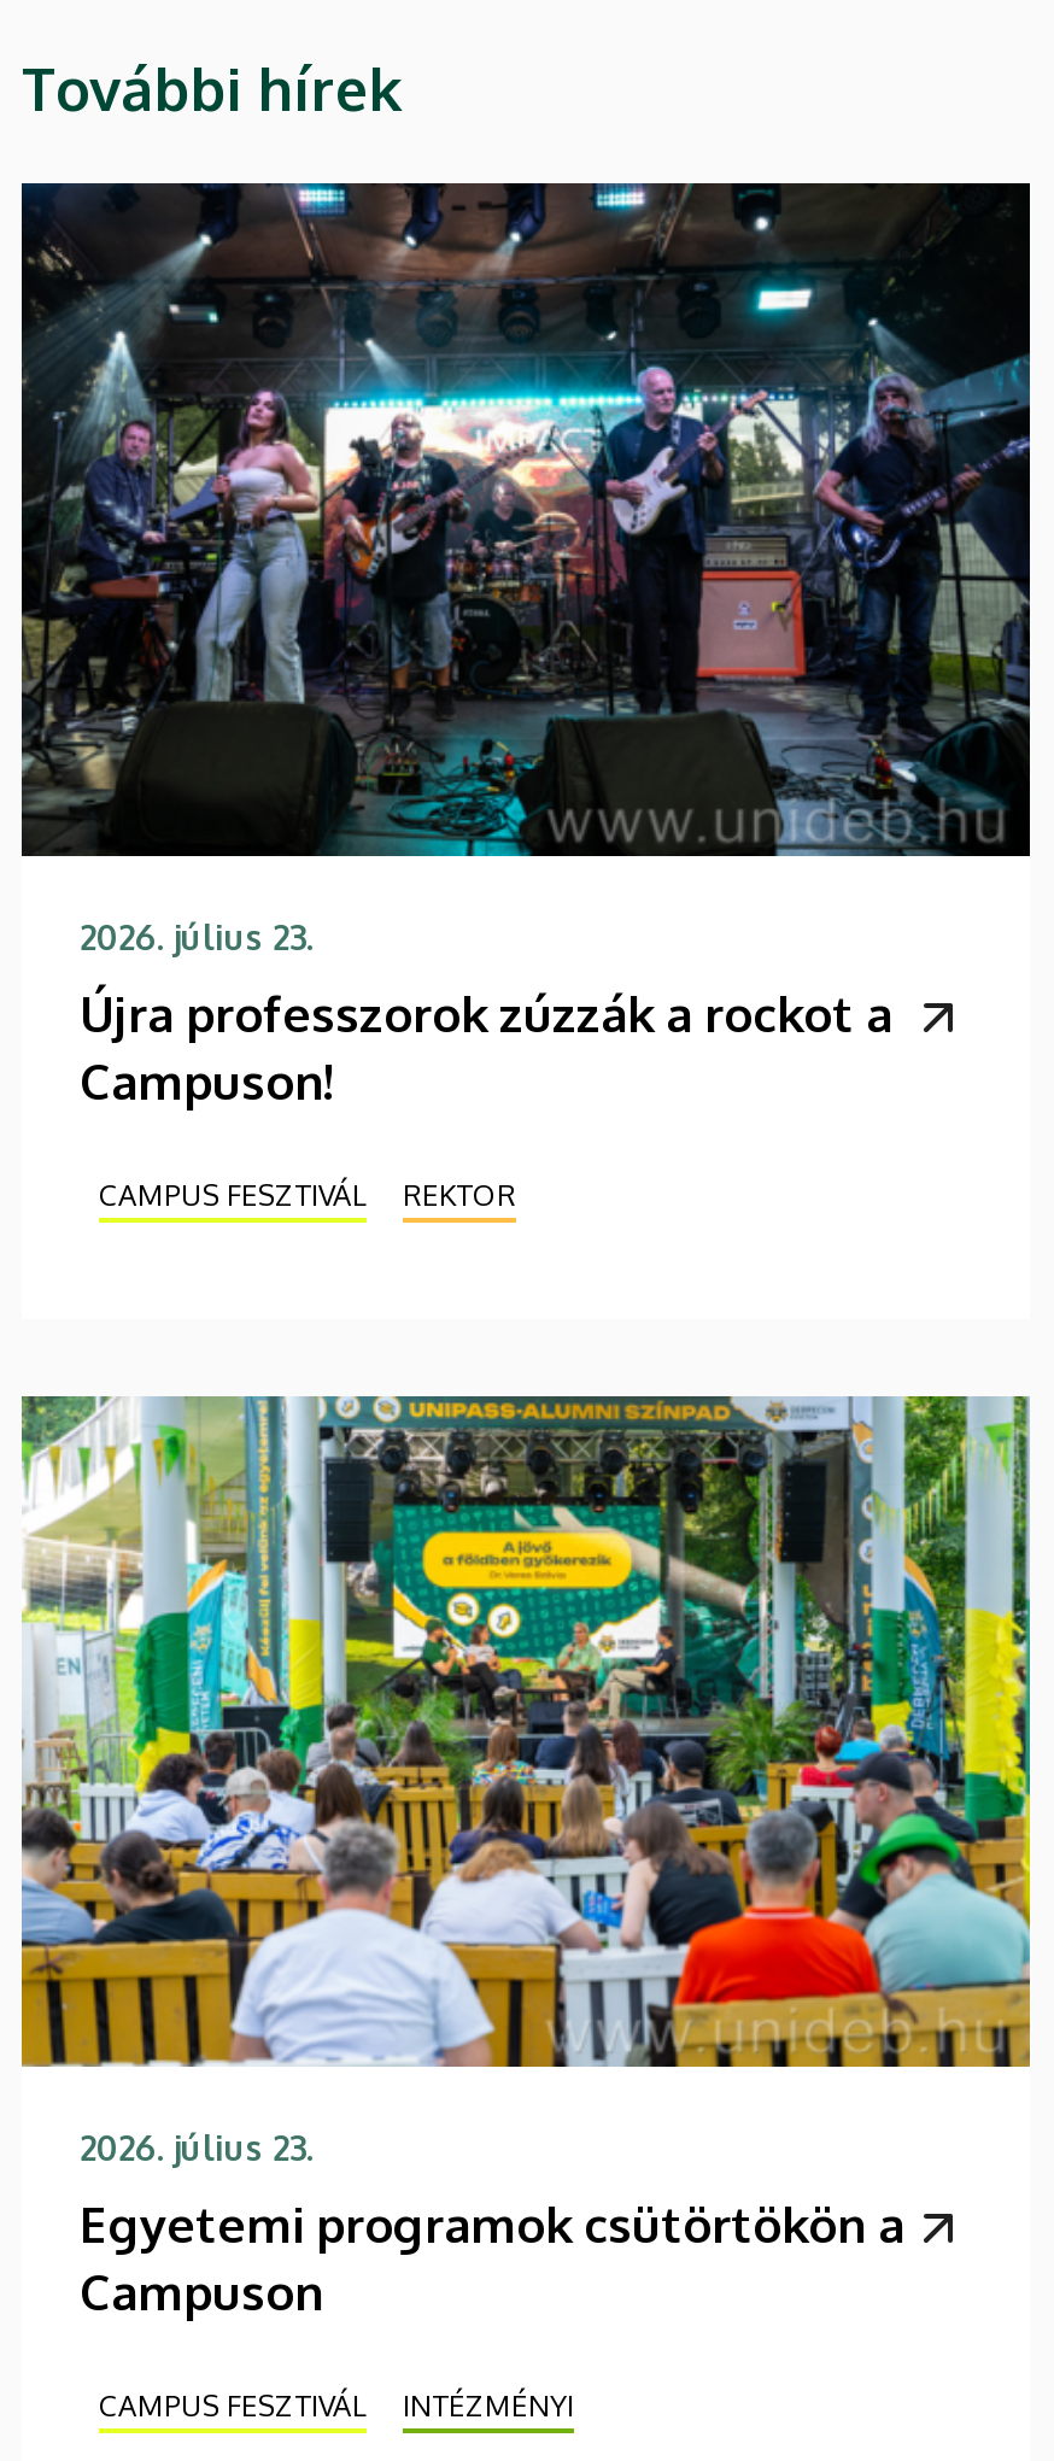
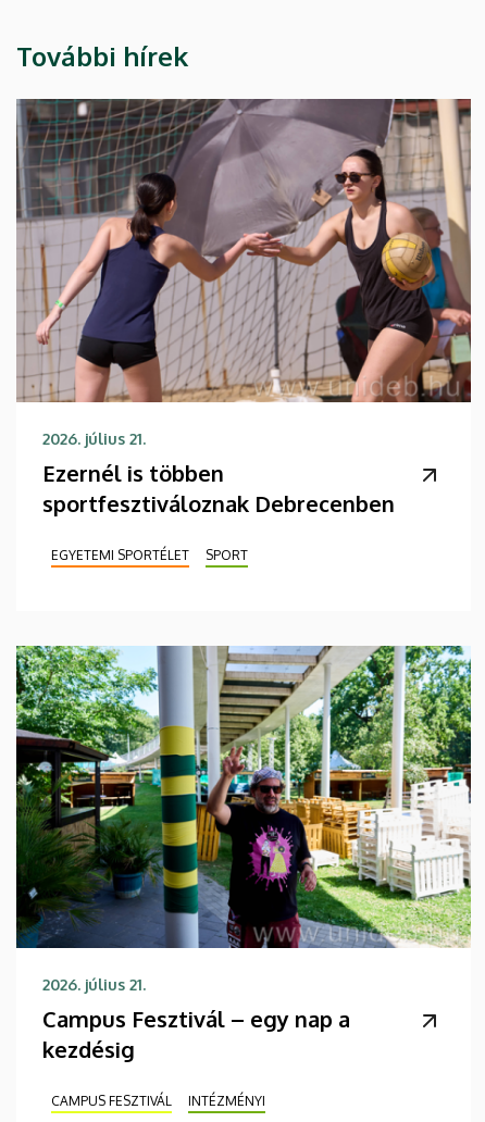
[22,181,1032,1111] [image] | 2026. július 23. | Újra professzorok zúzzák a rockot a | Campuson! -> [16,98,472,517] [image] | 2026. július 21. | Ezernél is többen | sportfesztiváloznak Debrecenben
[99,1176,516,1212] CAMPUS FESZTIVÁL | REKTOR -> [51,547,248,563] EGYETEMI SPORTÉLET | SPORT
[19,1394,1032,2323] [image] | 2026. július 23. | Egyetemi programok csütörtökön a | Campuson -> [15,645,472,1064] [image] | 2026. július 21. | Campus Fesztivál – egy nap a | kezdésig

